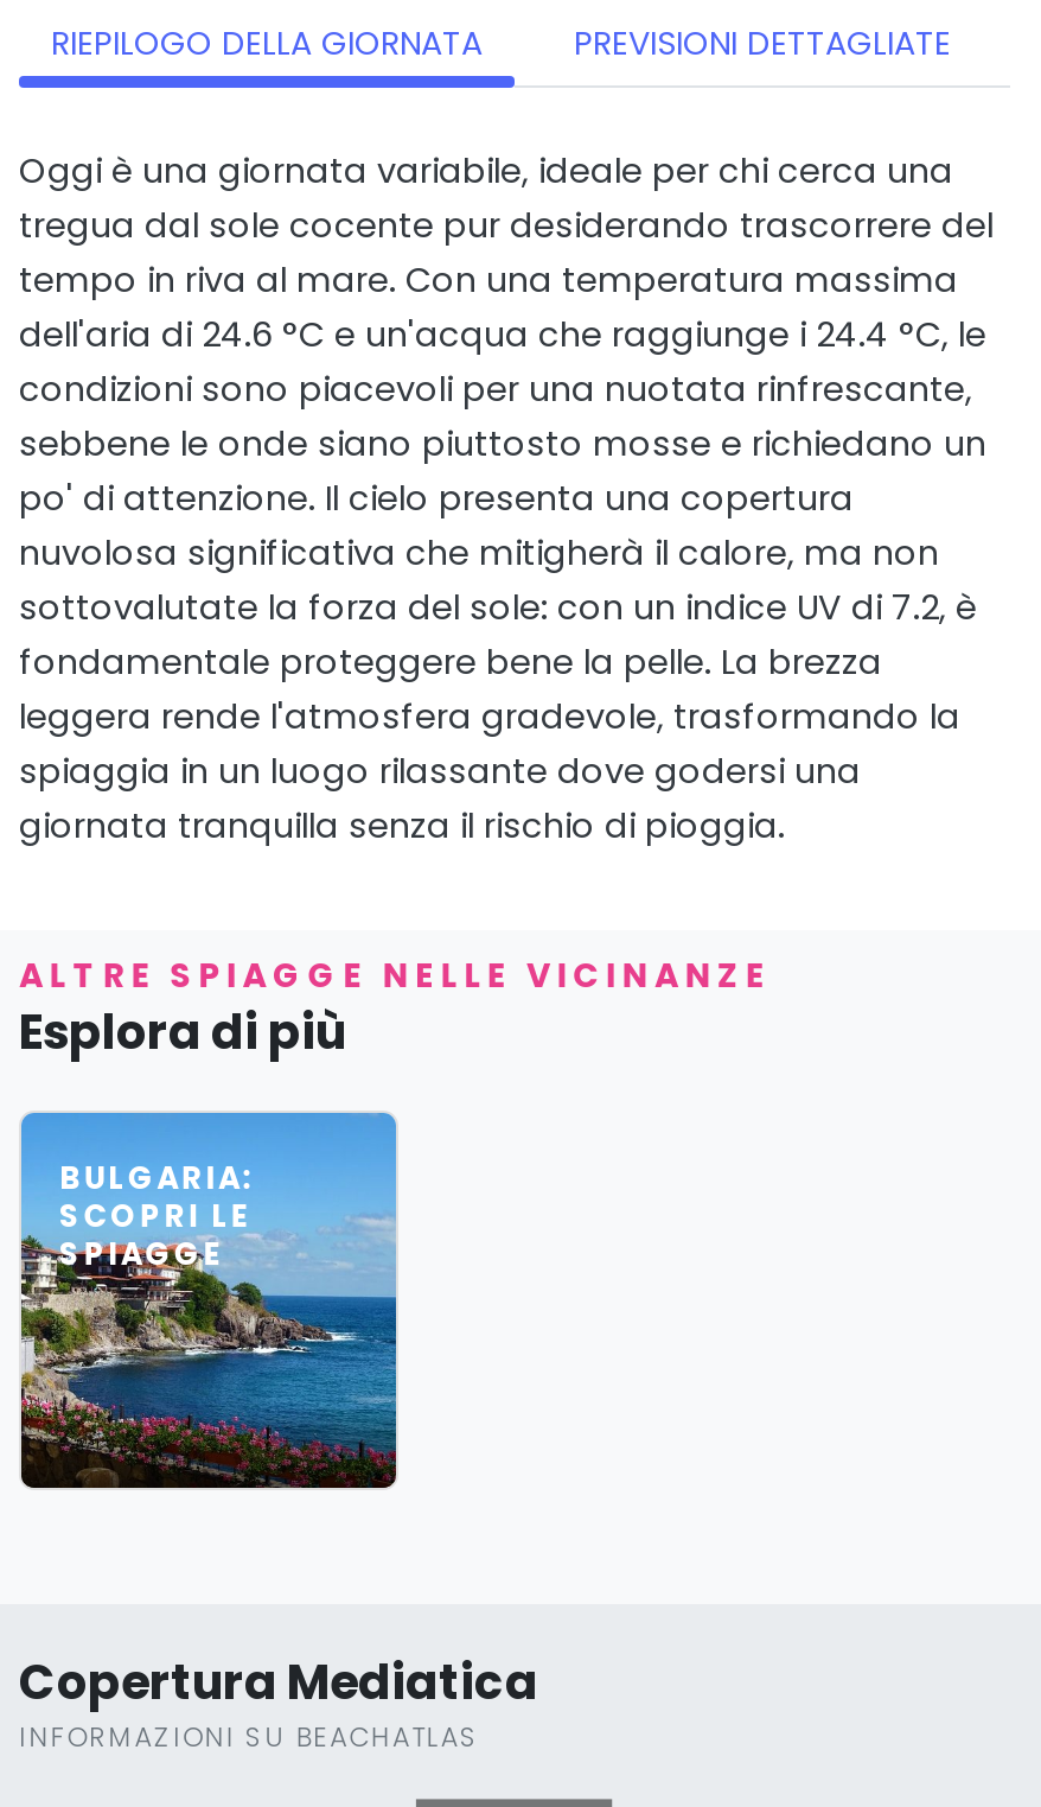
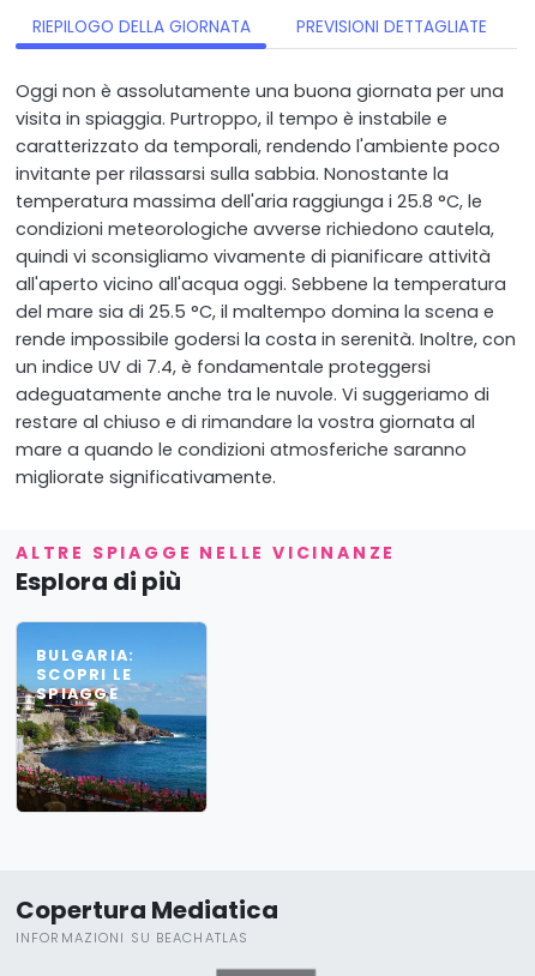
[19,146,994,849] Oggi è una giornata variabile, ideale per chi cerca una | tregua dal sole cocente pur desiderando trascorrere del | tempo in riva al mare. Con una temperatura massima | dell'aria di 24.6 °C e un'acqua che raggiunge i 24.4 °C, le | condizioni sono piacevoli per una nuotata rinfrescante, | sebbene le onde siano piuttosto mosse e richiedano un | po' di attenzione. Il cielo presenta una copertura | nuvolosa significativa che mitigherà il calore, ma non | sottovalutate la forza del sole: con un indice UV di 7.2, è | fondamentale proteggere bene la pelle. La brezza | leggera rende l'atmosfera gradevole, trasformando la | spiaggia in un luogo rilassante dove godersi una | giornata tranquilla senza il rischio di pioggia. -> [16,79,516,489] Oggi non è assolutamente una buona giornata per una | visita in spiaggia. Purtroppo, il tempo è instabile e | caratterizzato da temporali, rendendo l'ambiente poco | invitante per rilassarsi sulla sabbia. Nonostante la | temperatura massima dell'aria raggiunga i 25.8 °C, le | condizioni meteorologiche avverse richiedono cautela, | quindi vi sconsigliamo vivamente di pianificare attività | all'aperto vicino all'acqua oggi. Sebbene la temperatura | del mare sia di 25.5 °C, il maltempo domina la scena e | rende impossibile godersi la costa in serenità. Inoltre, con | un indice UV di 7.4, è fondamentale proteggersi | adeguatamente anche tra le nuvole. Vi suggeriamo di | restare al chiuso e di rimandare la vostra giornata al | mare a quando le condizioni atmosferiche saranno | migliorate significativamente.

